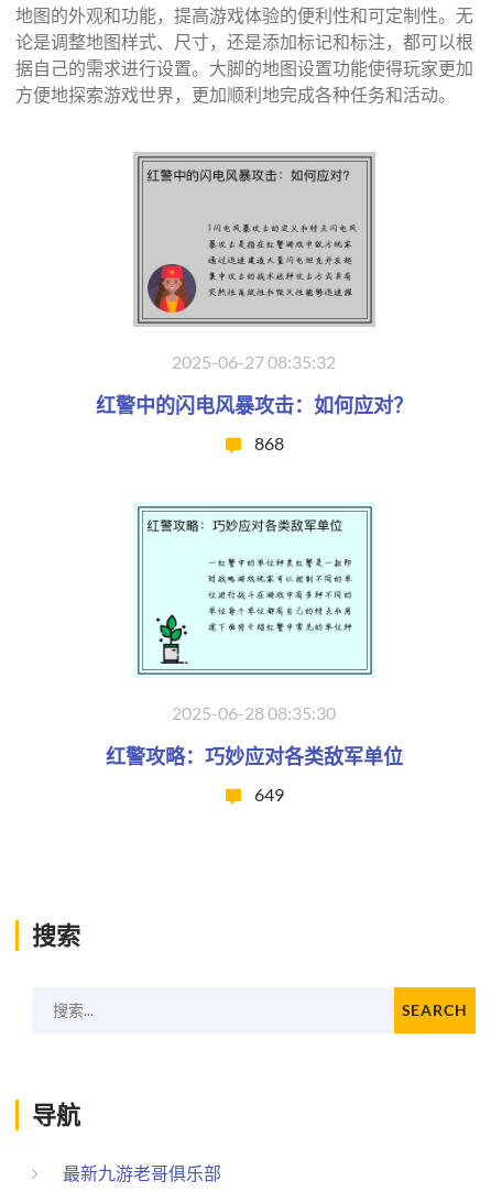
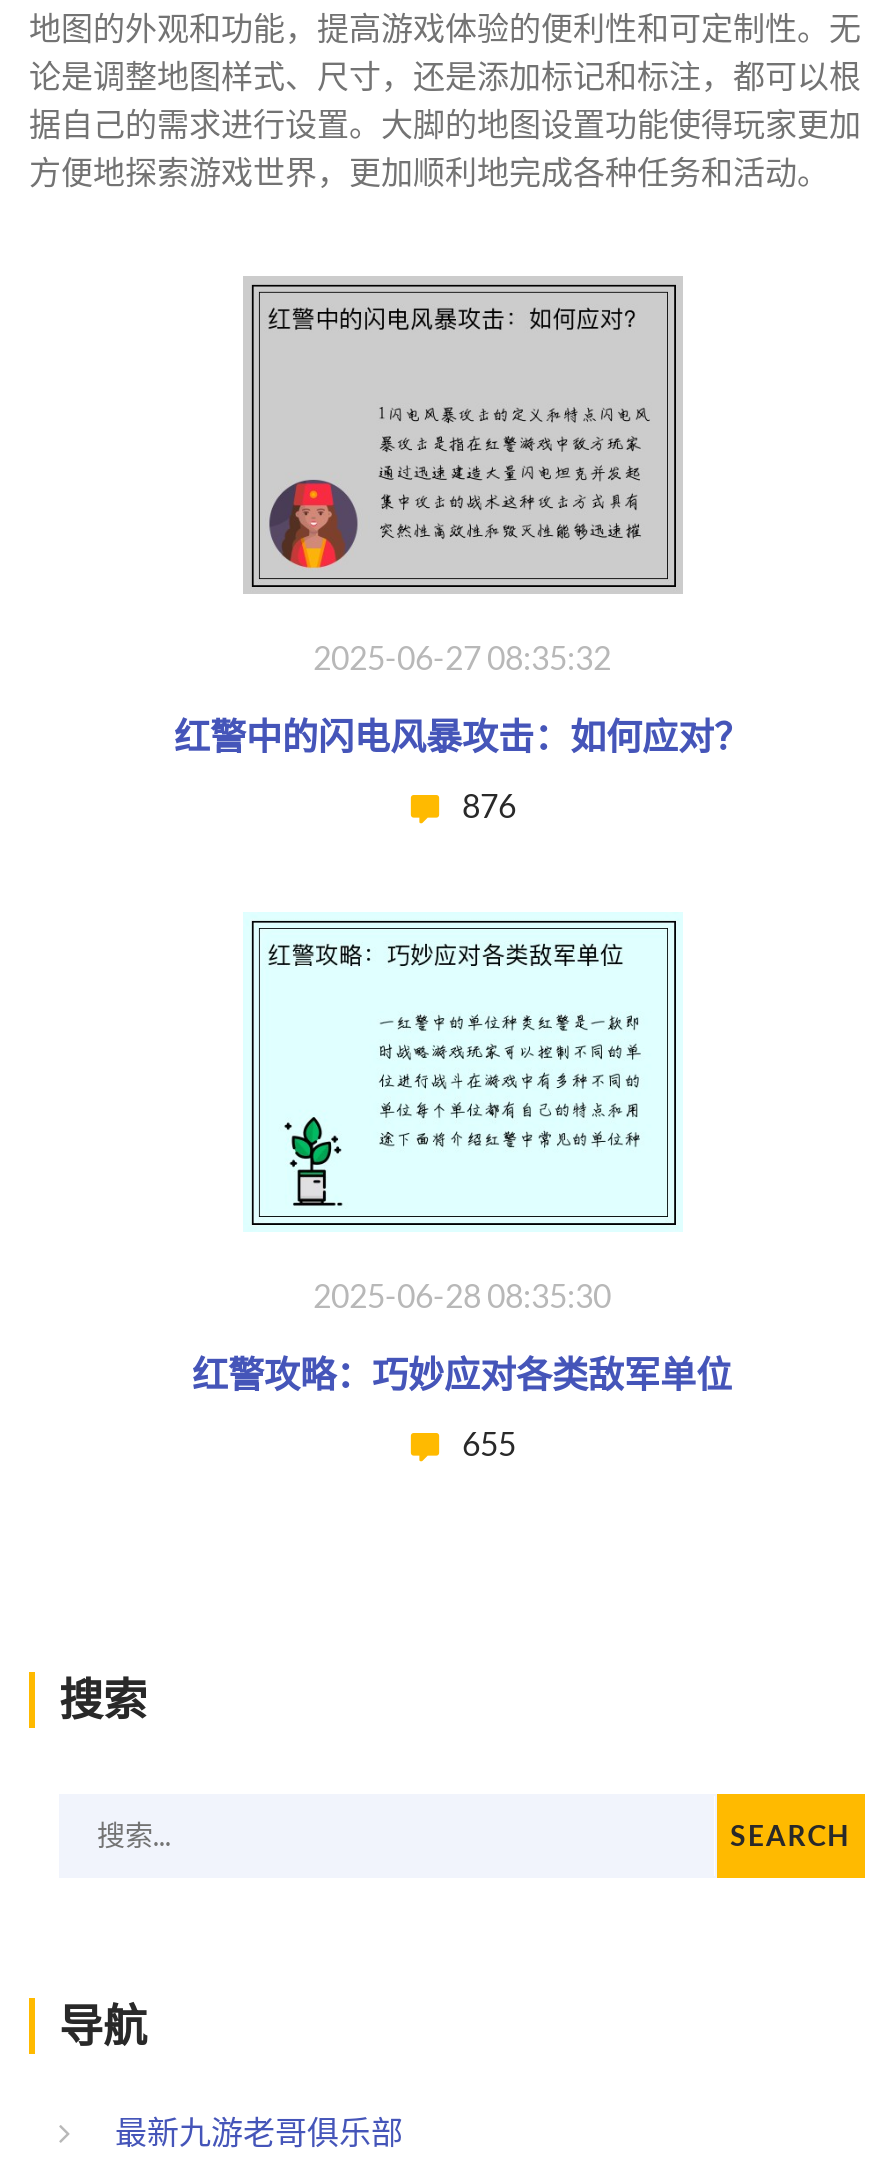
[250,432,283,453] 868 -> [456,786,516,824] 876
[250,783,283,804] 649 -> [456,1423,516,1461] 655

